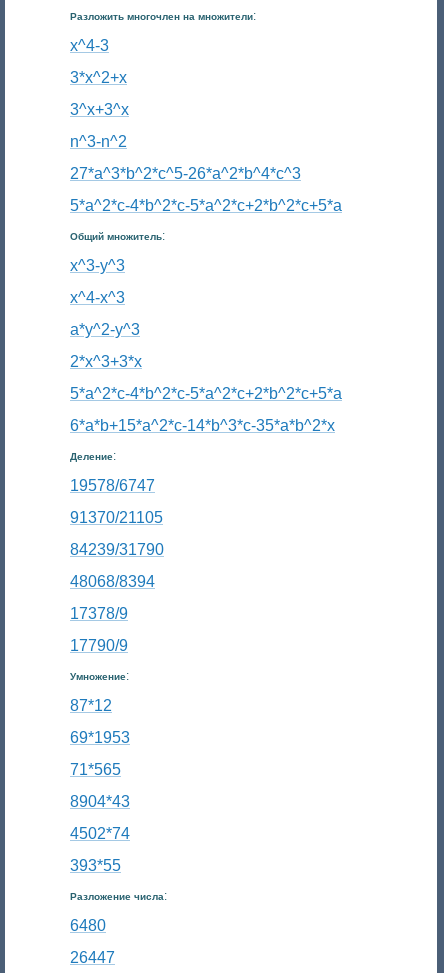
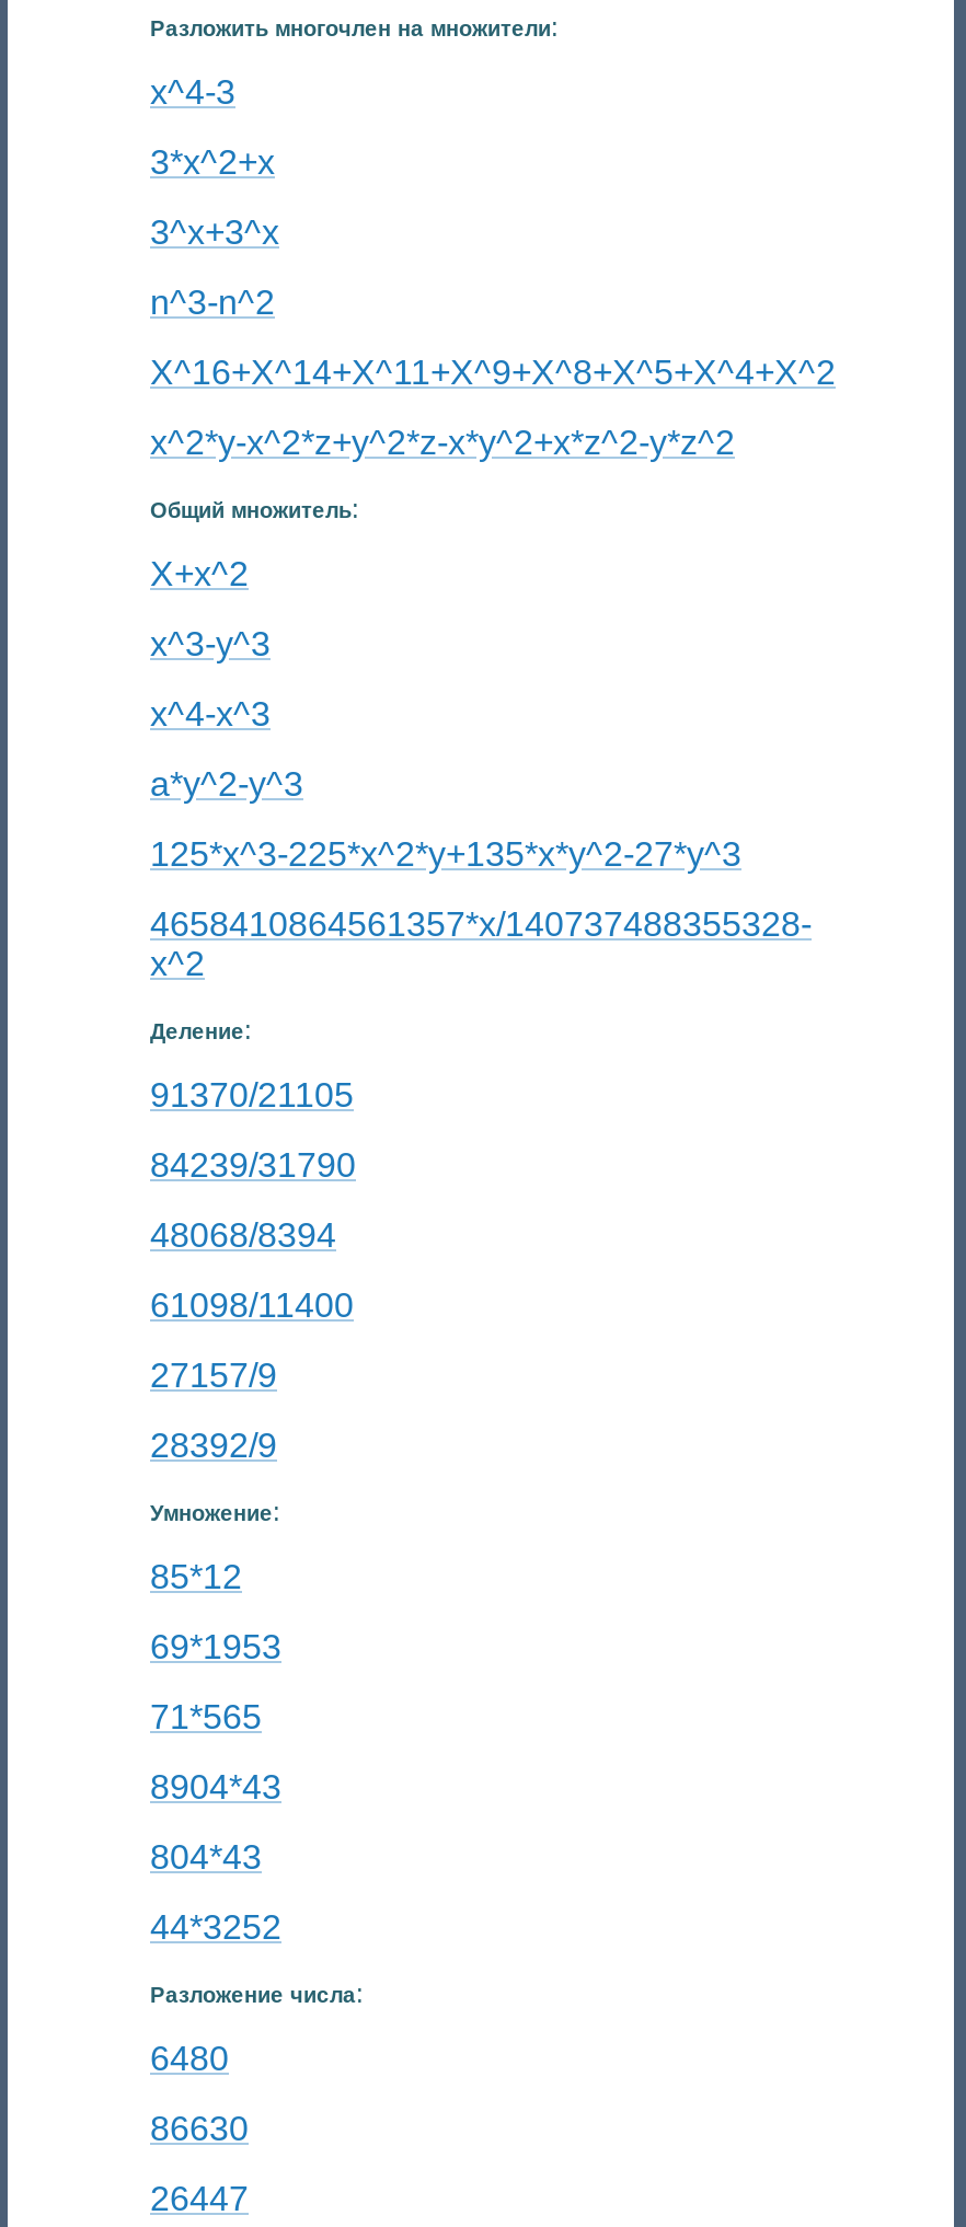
[70,165,301,182] 27*a^3*b^2*c^5-26*a^2*b^4*c^3 -> [150,353,836,390] X^16+X^14+X^11+X^9+X^8+X^5+X^4+X^2
[70,197,342,214] 5*a^2*c-4*b^2*c-5*a^2*c+2*b^2*c+5*a -> [150,423,735,460] x^2*y-x^2*z+y^2*z-x*y^2+x*z^2-y*z^2
none -> [150,554,249,591] X+x^2
[70,353,342,434] 2*x^3+3*x | 5*a^2*c-4*b^2*c-5*a^2*c+2*b^2*c+5*a | 6*a*b+15*a^2*c-14*b^3*c-35*a*b^2*x -> [150,835,812,981] 125*x^3-225*x^2*y+135*x*y^2-27*y^3 | 4658410864561357*x/140737488355328- | x^2
[70,477,155,494] 19578/6747 -> none
[70,605,128,654] 17378/9 | 17790/9 -> [150,1286,354,1463] 61098/11400 | 27157/9 | 28392/9
[70,697,112,714] 87*12 -> [150,1557,242,1594] 85*12
[70,825,130,842] 4502*74 -> [150,1837,262,1875] 804*43
[70,857,121,874] 393*55 -> [150,1908,281,1945] 44*3252
none -> [150,2109,249,2146] 86630

